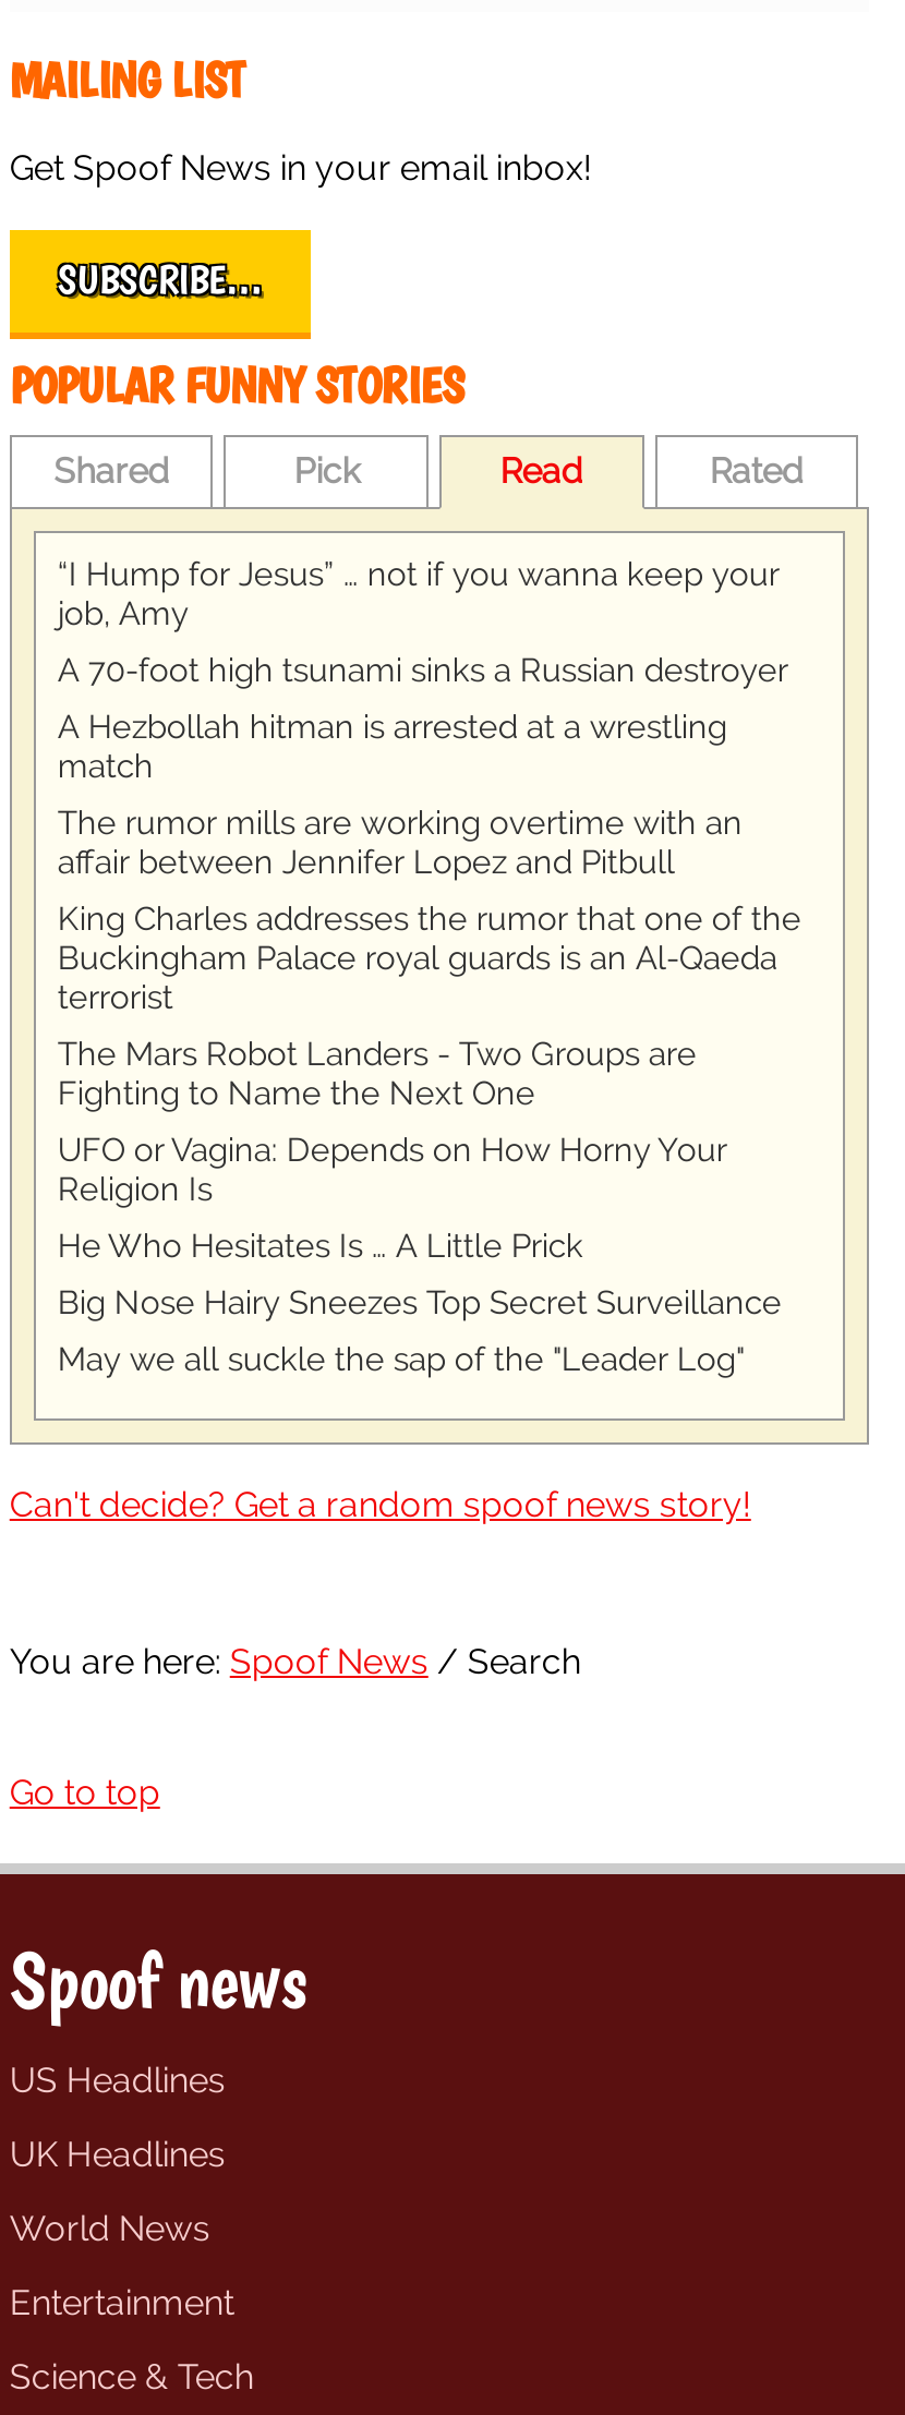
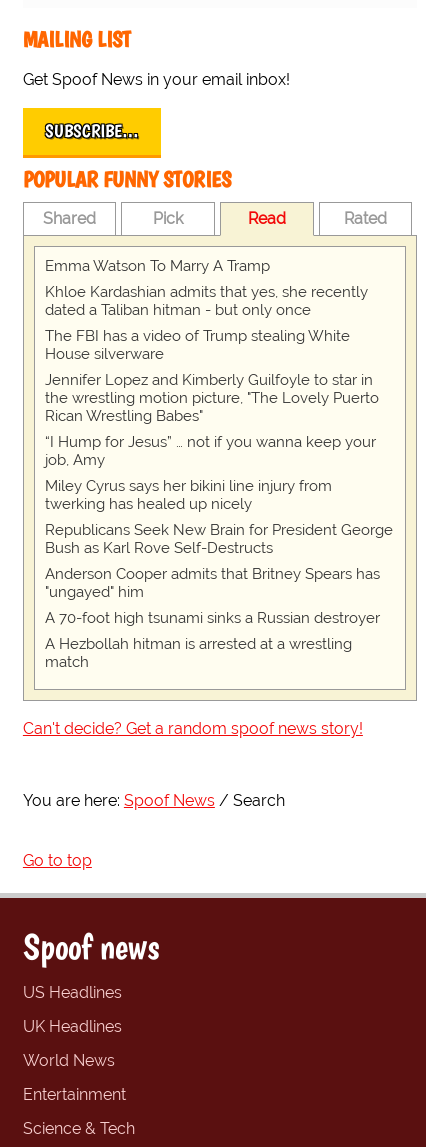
none -> [45,256,379,424] Emma Watson To Marry A Tramp | Khloe Kardashian admits that yes, she recently | dated a Taliban hitman - but only once | The FBI has a video of Trump stealing White | House silverware | Jennifer Lopez and Kimberly Guilfoyle to star in | the wrestling motion picture, "The Lovely Puerto | Rican Wrestling Babes"
moved [58,554,779,632] -> [45,432,376,468]: “I Hump for Jesus” … not if you wanna keep your | job, Amy
none -> [45,476,393,600] Miley Cyrus says her bikini line injury from | twerking has healed up nicely | Republicans Seek New Brain for President George | Bush as Karl Rove Self-Destructs | Anderson Cooper admits that Britney Spears has | "ungayed" him
moved [58,650,788,785] -> [45,608,380,670]: A 70-foot high tsunami sinks a Russian destroyer | A Hezbollah hitman is arrested at a wrestling | match
[58,802,801,1378] The rumor mills are working overtime with an | affair between Jennifer Lopez and Pitbull | King Charles addresses the rumor that one of the | Buckingham Palace royal guards is an Al-Qaeda | terrorist | The Mars Robot Landers - Two Groups are | Fighting to Name the Next One | UFO or Vagina: Depends on How Horny Your | Religion Is | He Who Hesitates Is … A Little Prick | Big Nose Hairy Sneezes Top Secret Surveillance | May we all suckle the sap of the "Leader Log" -> none

